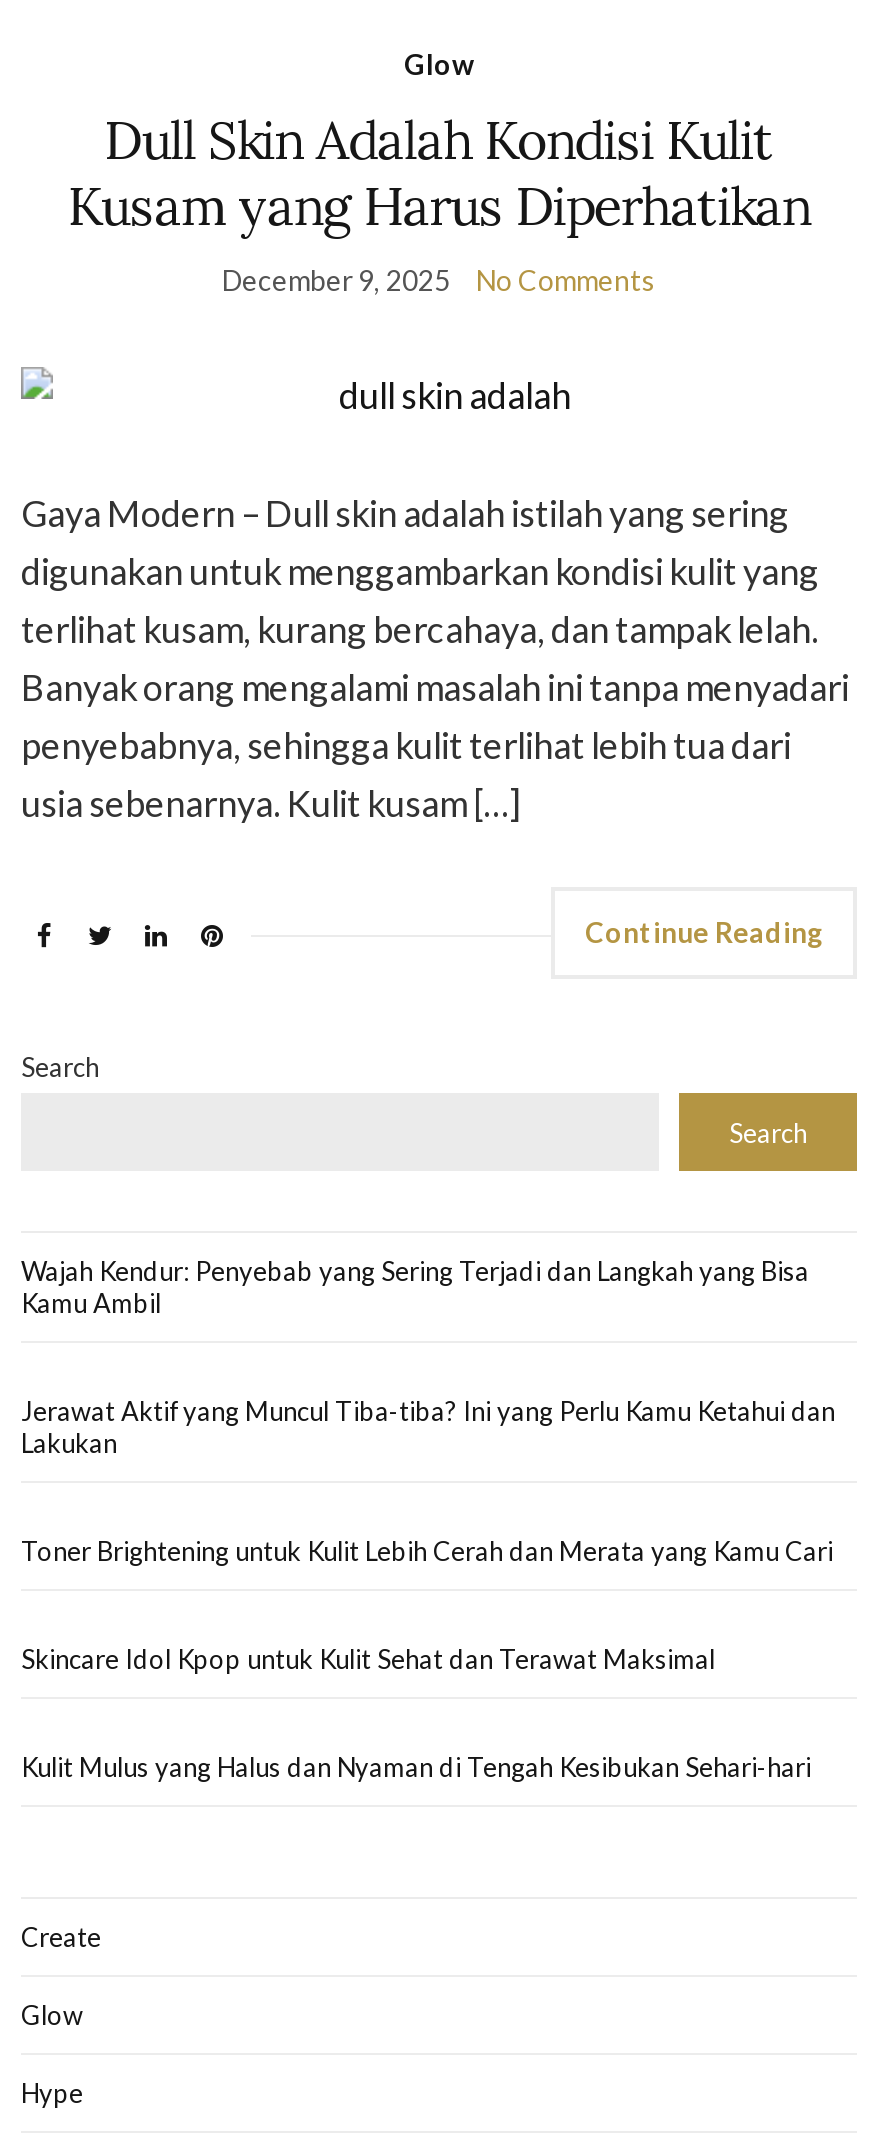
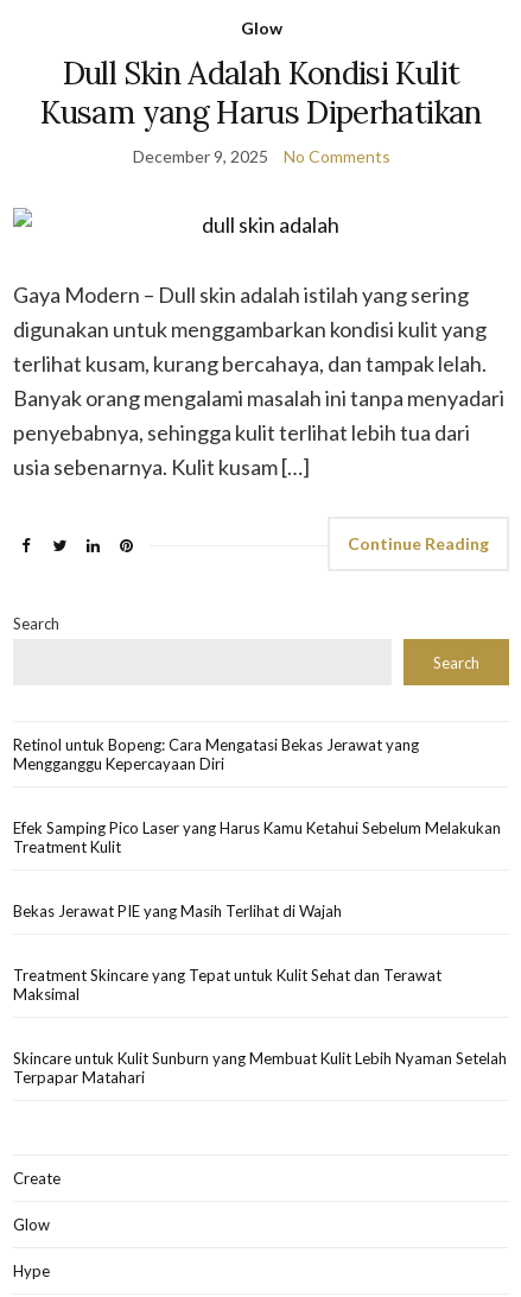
[21,1255,809,1319] Wajah Kendur: Penyebab yang Sering Terjadi dan Langkah yang Bisa | Kamu Ambil -> [13,735,419,773] Retinol untuk Bopeng: Cara Mengatasi Bekas Jerawat yang | Mengganggu Kepercayaan Diri
[21,1395,835,1459] Jerawat Aktif yang Muncul Tiba-tiba? Ini yang Perlu Kamu Ketahui dan | Lakukan -> [13,818,501,856] Efek Samping Pico Laser yang Harus Kamu Ketahui Sebelum Melakukan | Treatment Kulit
[21,1535,833,1567] Toner Brightening untuk Kulit Lebih Cerah dan Merata yang Kamu Cari -> [13,901,342,920] Bekas Jerawat PIE yang Masih Terlihat di Wajah
[21,1643,715,1675] Skincare Idol Kpop untuk Kulit Sehat dan Terawat Maksimal -> [13,965,441,1003] Treatment Skincare yang Tepat untuk Kulit Sehat dan Terawat | Maksimal
[21,1751,811,1783] Kulit Mulus yang Halus dan Nyaman di Tengah Kesibukan Sehari-hari -> [13,1049,507,1087] Skincare untuk Kulit Sunburn yang Membuat Kulit Lebih Nyaman Setelah | Terpapar Matahari

